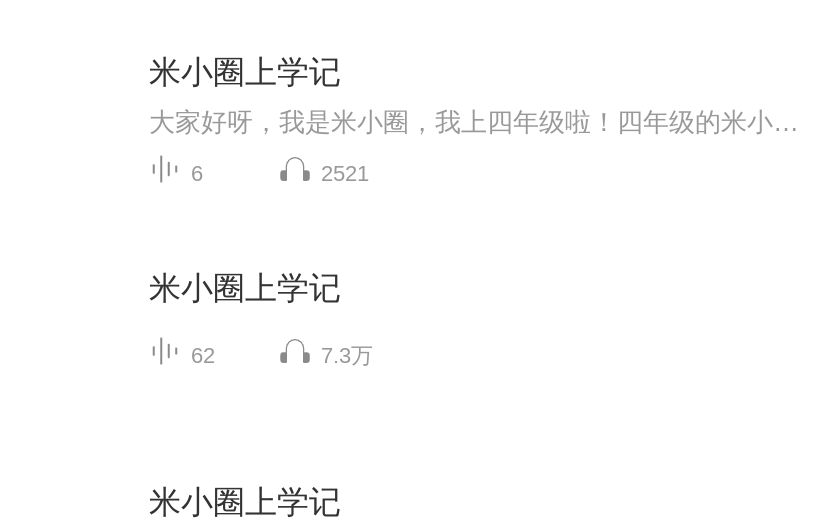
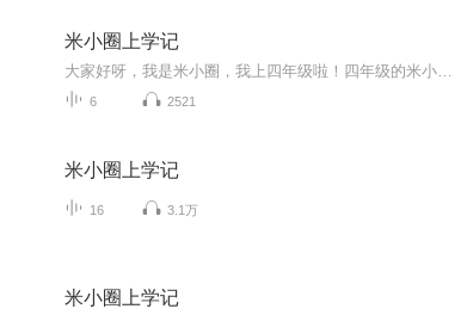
[191,343,215,367] 62 -> [90,203,104,217] 16
[321,343,373,367] 7.3万 -> [167,203,198,217] 3.1万

